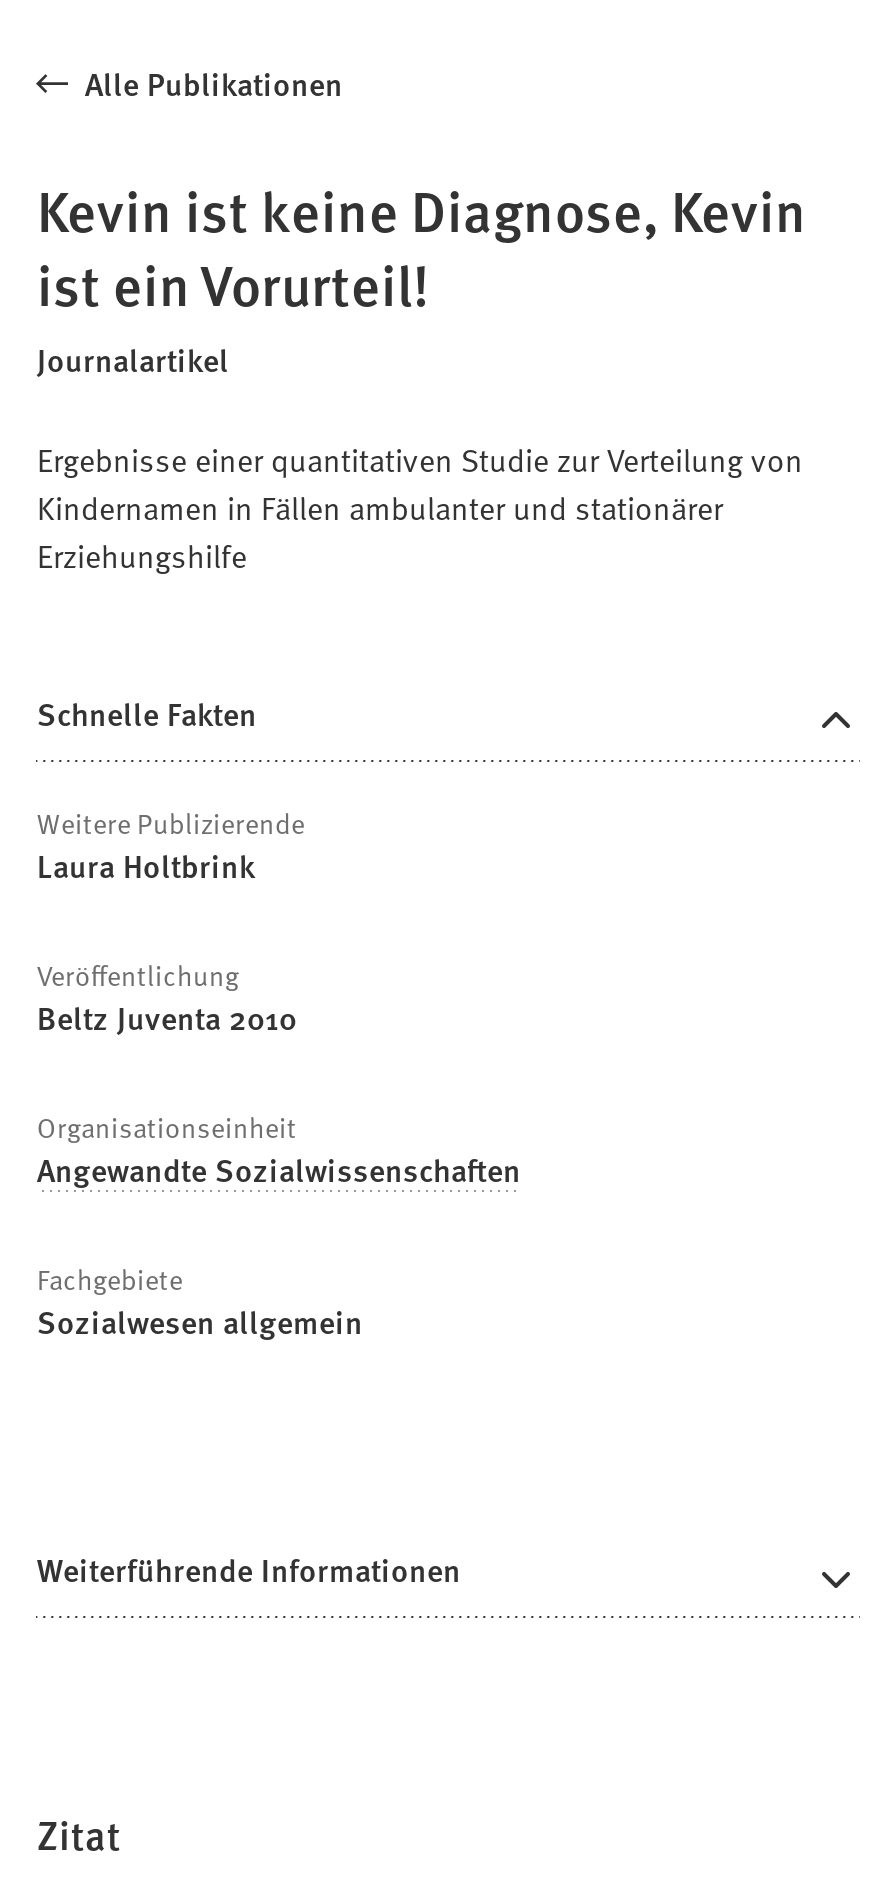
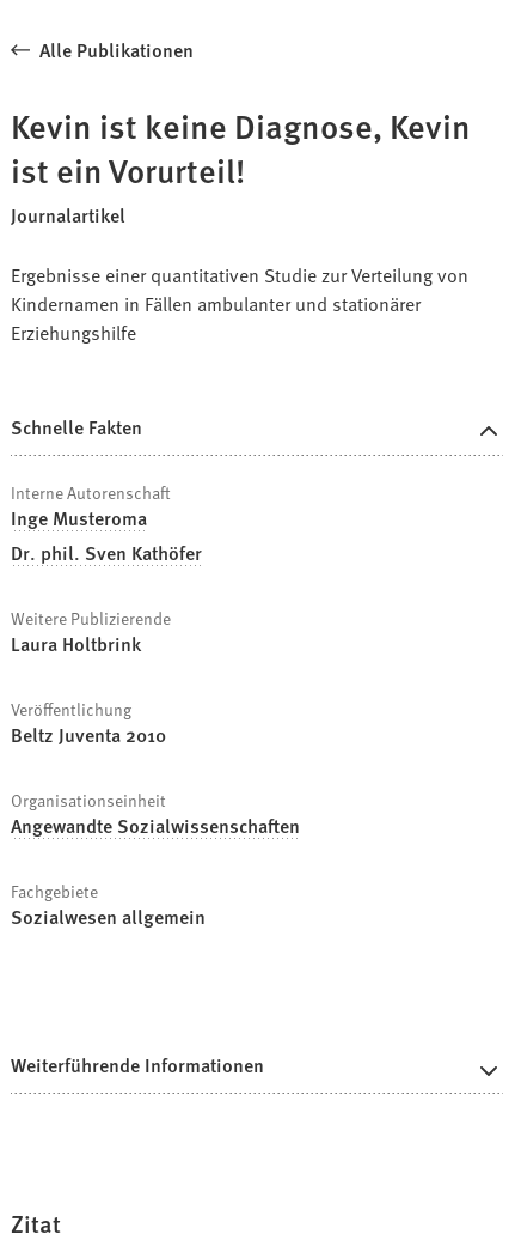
none -> [11,480,202,566] Interne Autorenschaft | Inge Musteroma | Dr. phil. Sven Kathöfer

